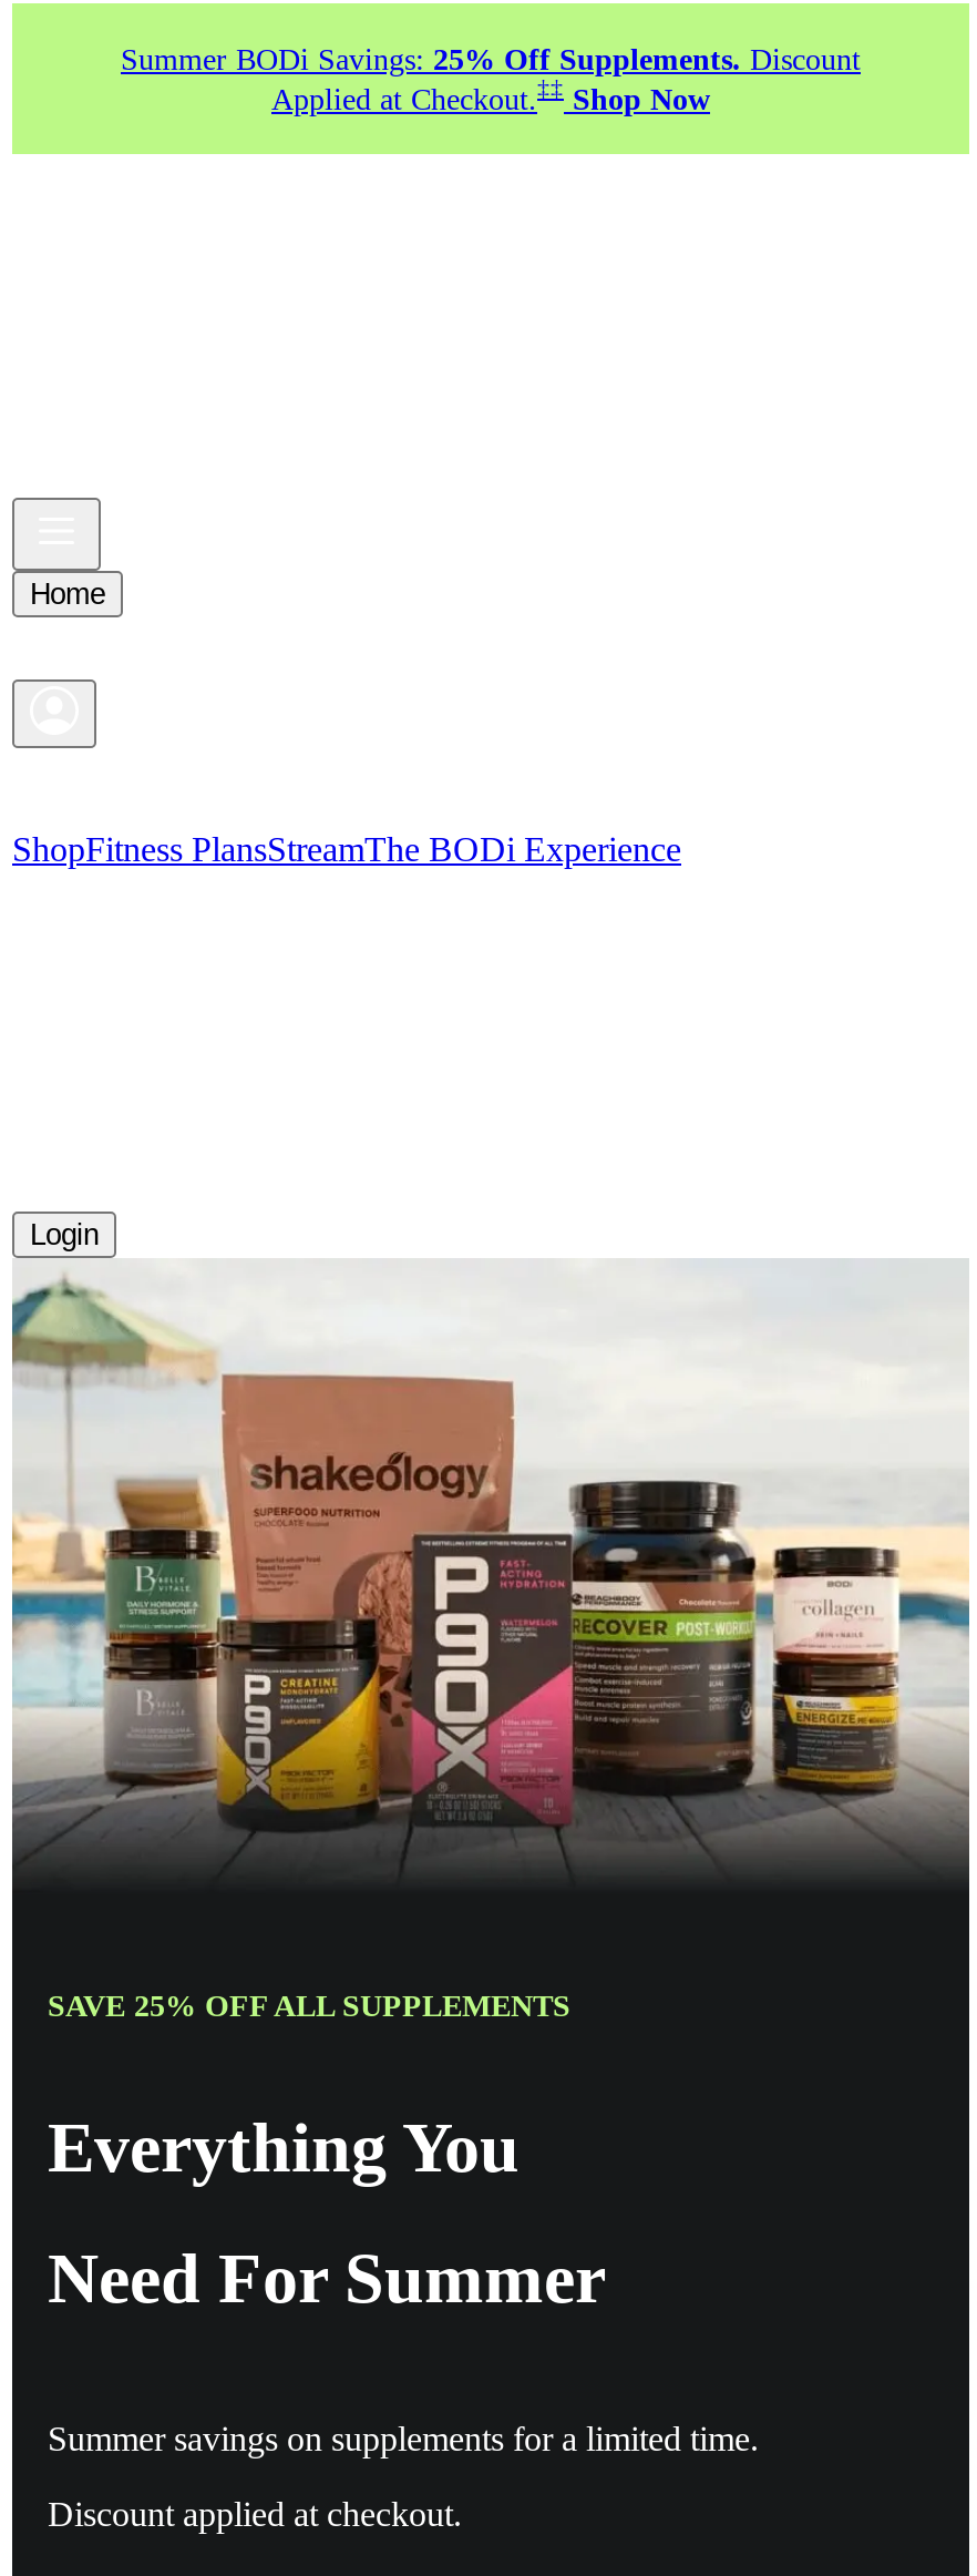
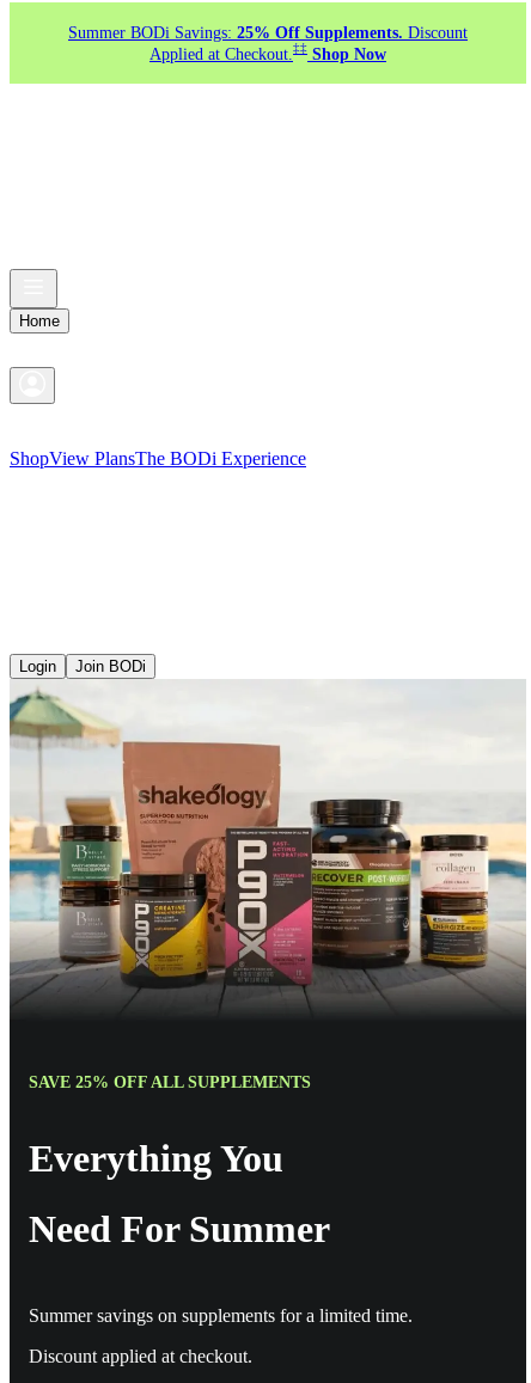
[12,830,681,868] ShopFitness PlansStreamThe BODi Experience -> [10,448,306,469] ShopView PlansThe BODi Experience
none -> [75,657,146,675] Join BODi

